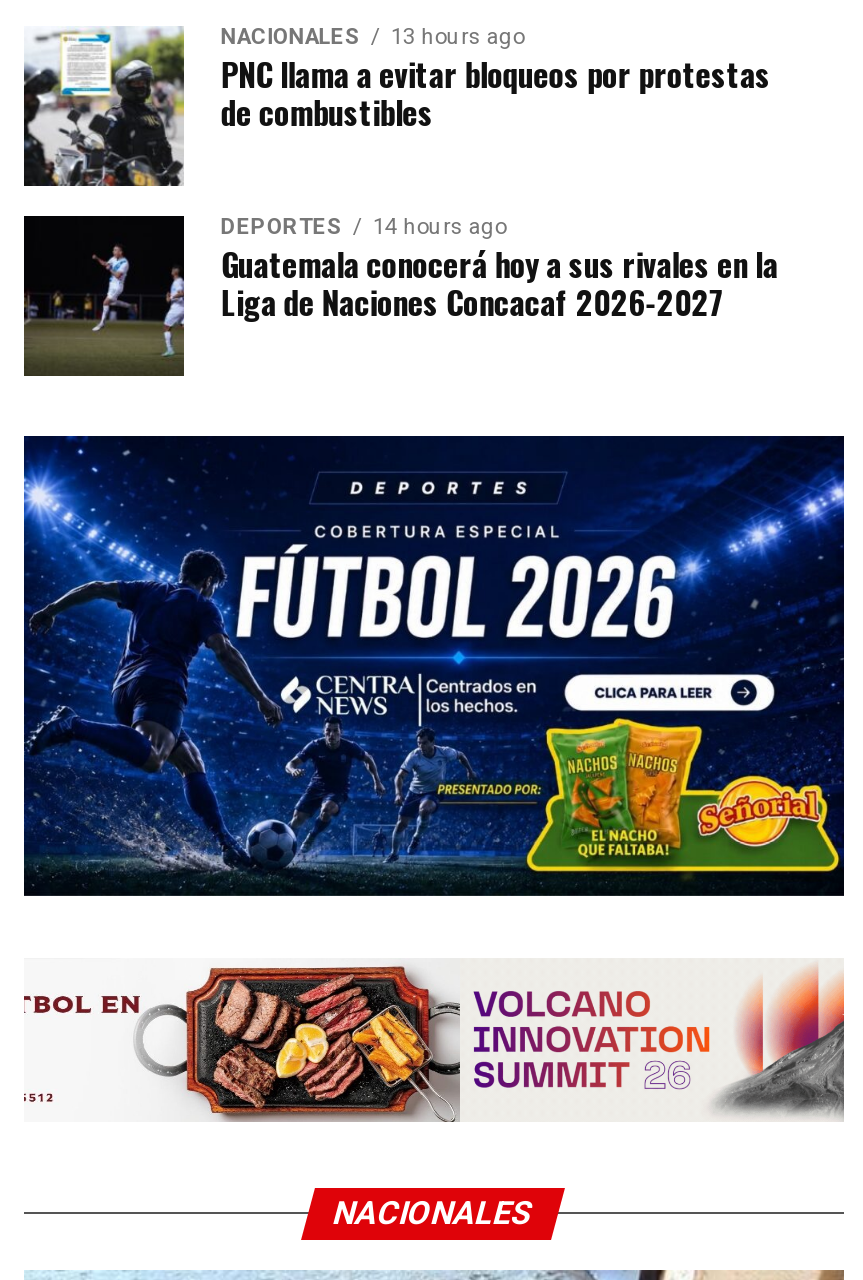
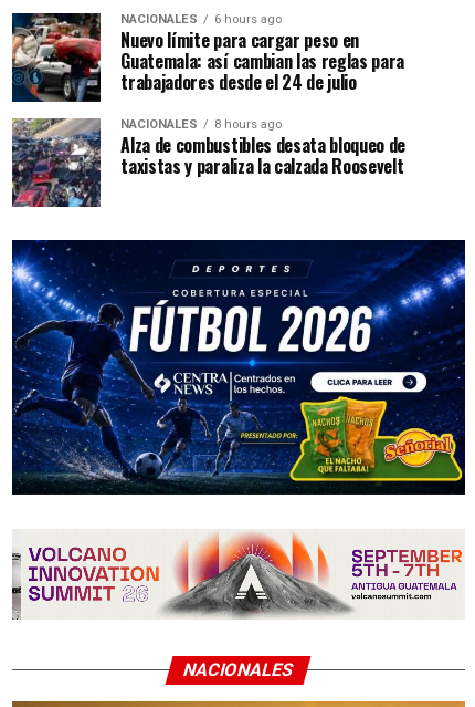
[22,23,770,188] [image] | 13 hours ago | PNC llama a evitar bloqueos por protestas | de combustibles -> [11,12,405,103] [image] | 6 hours ago | Nuevo límite para cargar peso en | Guatemala: así cambian las reglas para | trabajadores desde el 24 de julio
[22,213,778,378] [image] | DEPORTES | 14 hours ago | Guatemala conocerá hoy a sus rivales en la | Liga de Naciones Concacaf 2026-2027 -> [11,117,406,208] [image] | NACIONALES | 8 hours ago | Alza de combustibles desata bloqueo de | taxistas y paraliza la calzada Roosevelt
[24,966,846,1122] [image] -> [11,533,465,620] [image]

